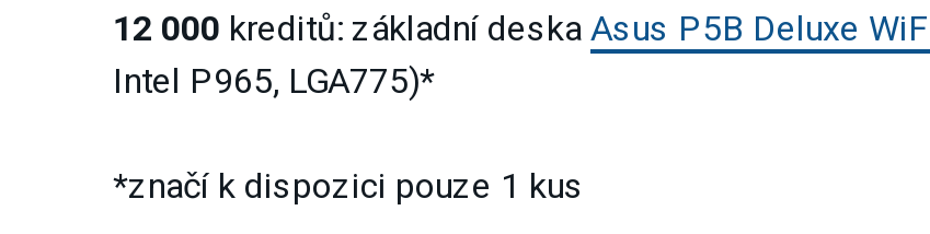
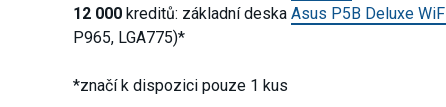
[113,60,435,102] Intel P965, LGA775)* -> [73,28,185,47] P965, LGA775)*

